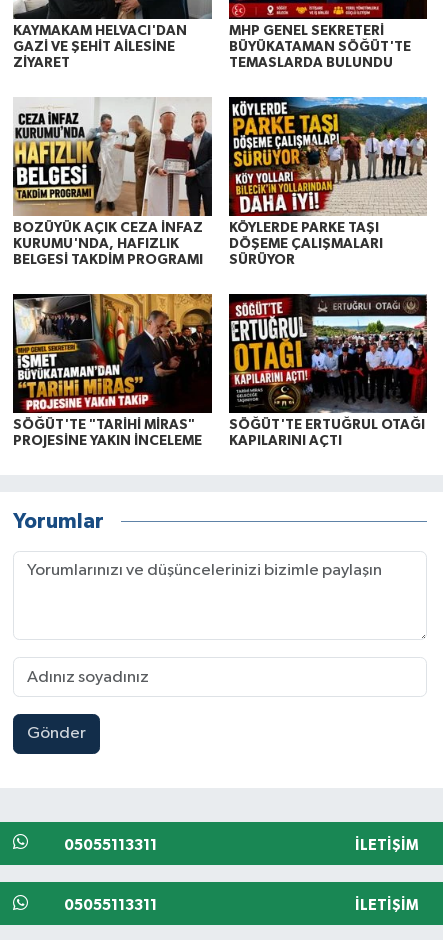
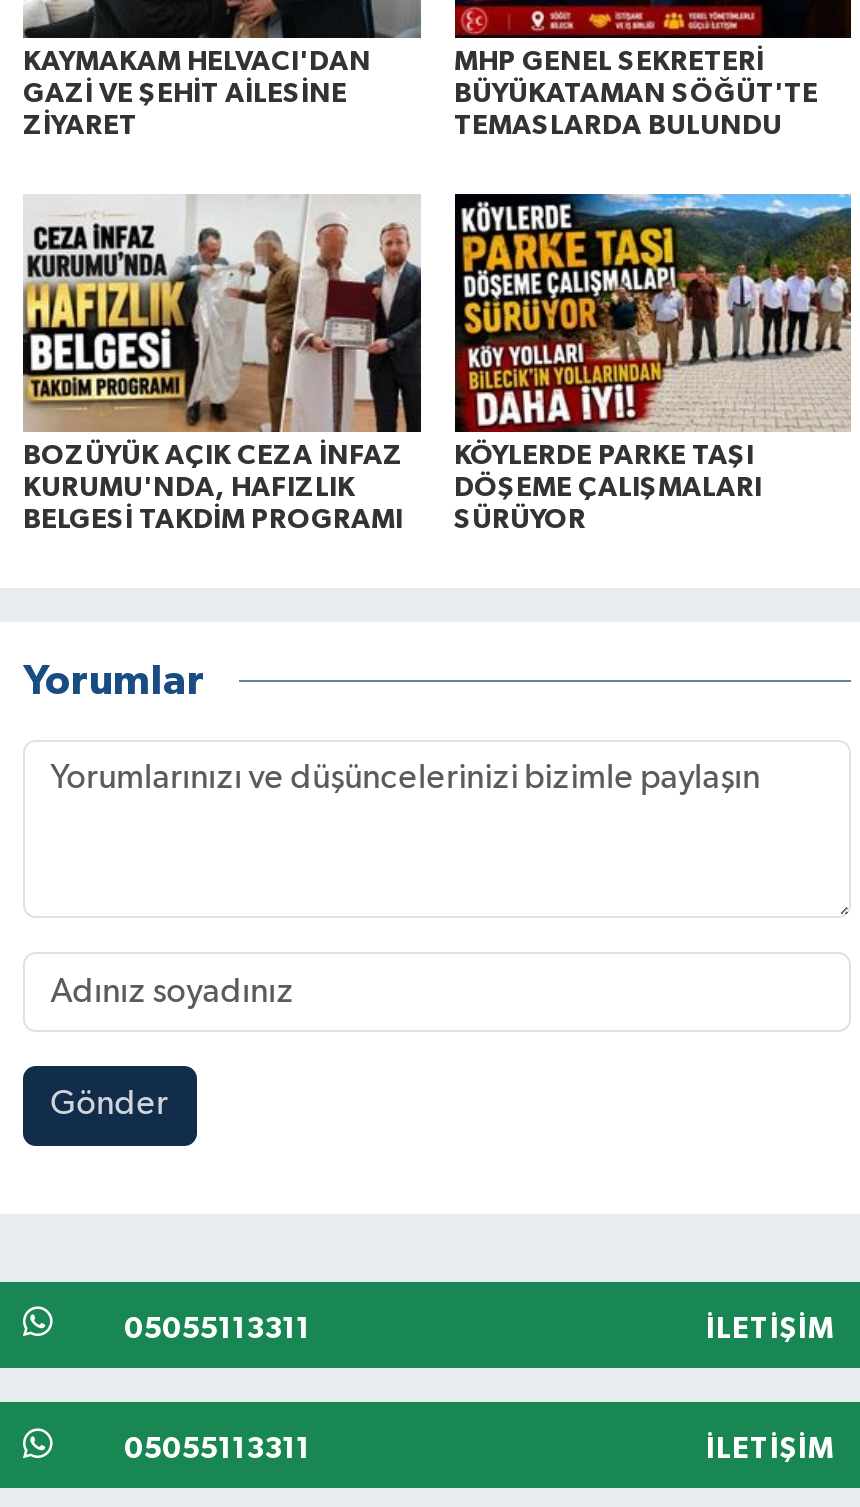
[12,293,213,448] [image] | SÖĞÜT'TE "TARİHİ MİRAS" | PROJESİNE YAKIN İNCELEME -> none
[228,293,428,448] [image] | SÖĞÜT'TE ERTUĞRUL OTAĞI | KAPILARINI AÇTI -> none

